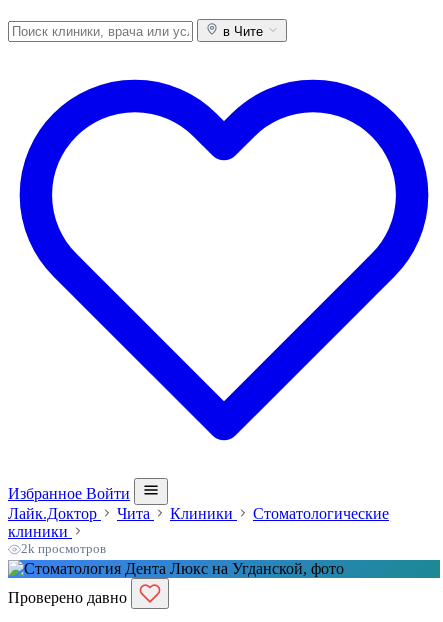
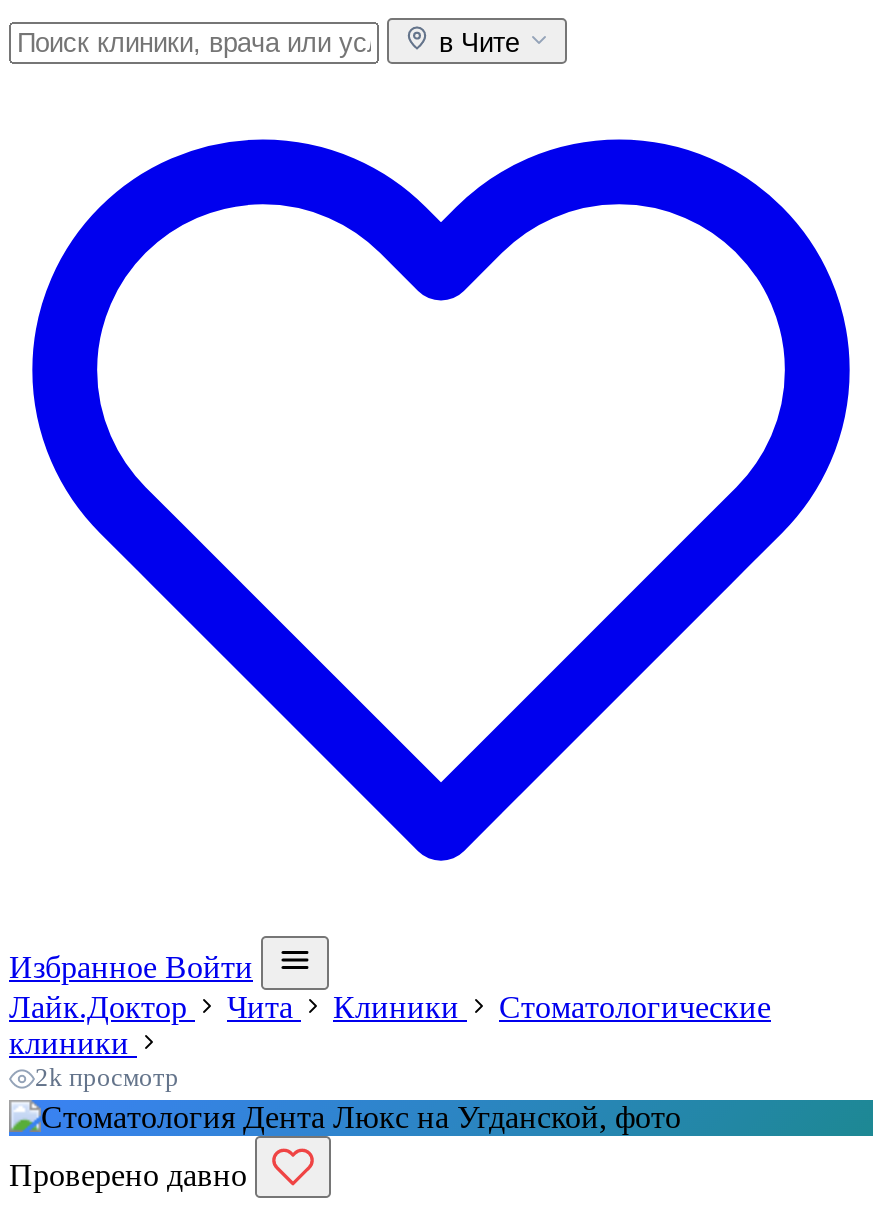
[21,541,106,556] 2k просмотров -> [35,1062,179,1092] 2k просмотр

